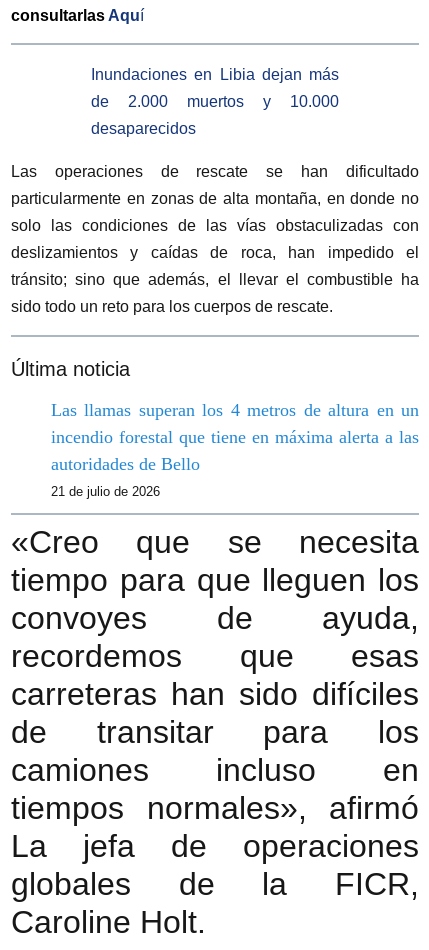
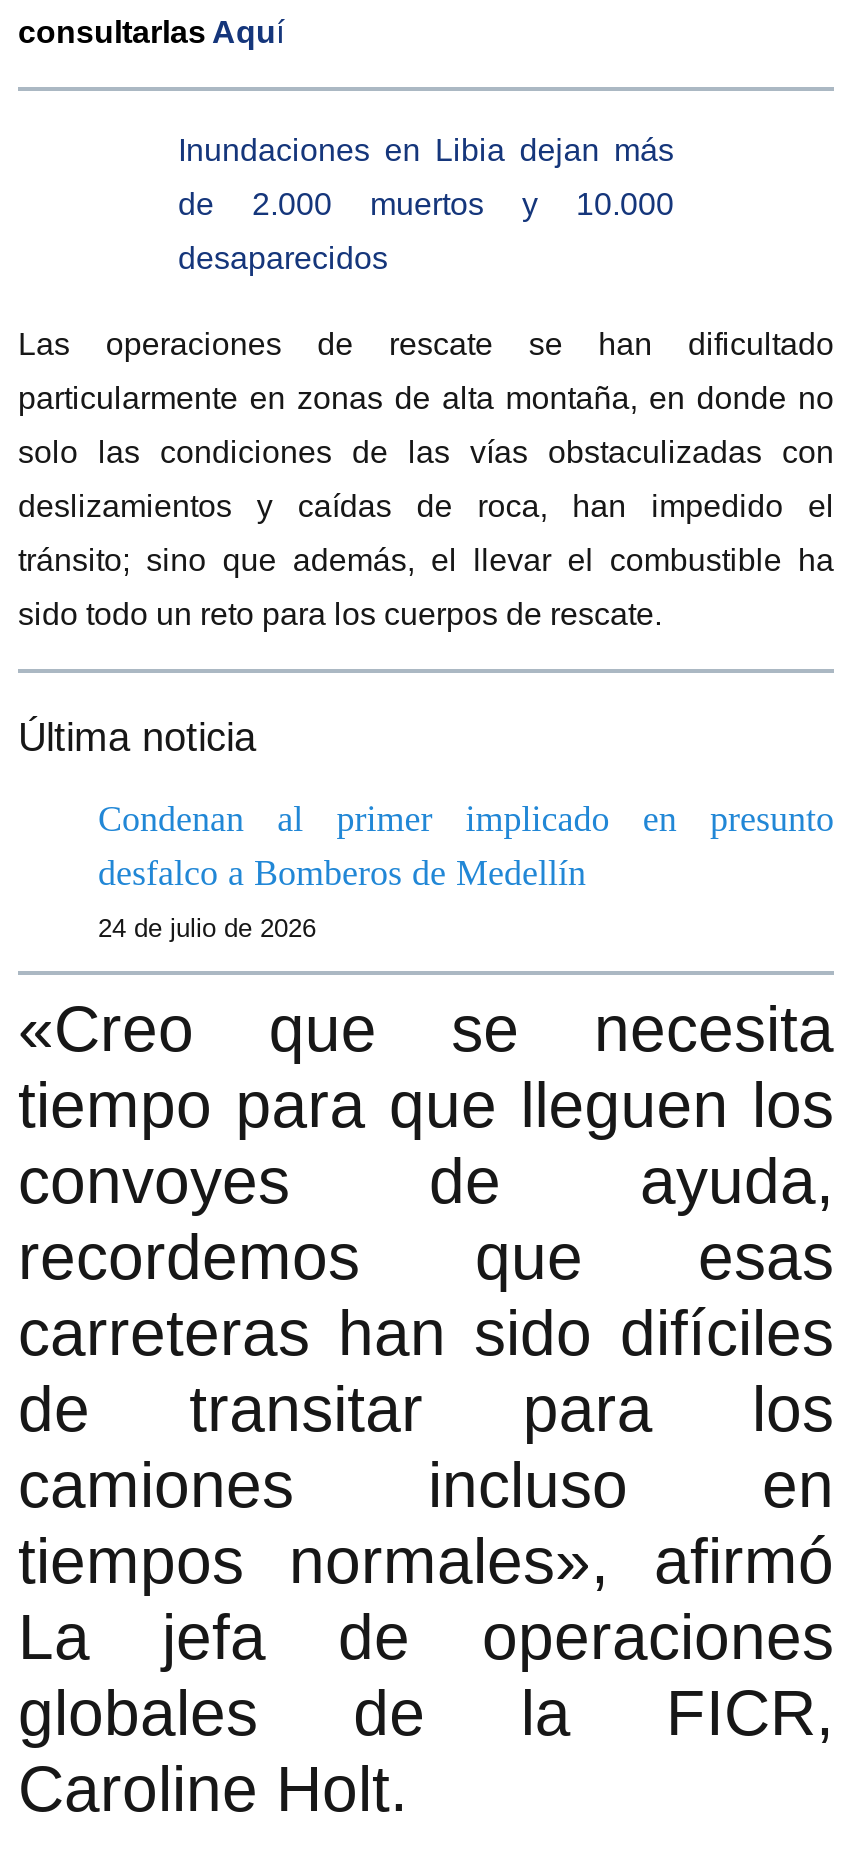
[51,400,419,474] Las llamas superan los 4 metros de altura en un | incendio forestal que tiene en máxima alerta a las | autoridades de Bello -> [98,800,834,894] Condenan al primer implicado en presunto | desfalco a Bomberos de Medellín
[51,484,160,499] 21 de julio de 2026 -> [98,914,316,944] 24 de julio de 2026

